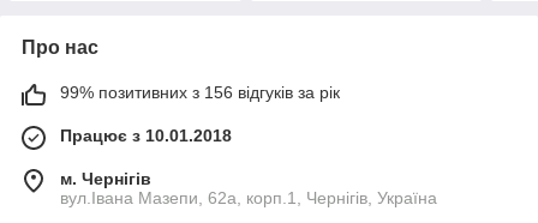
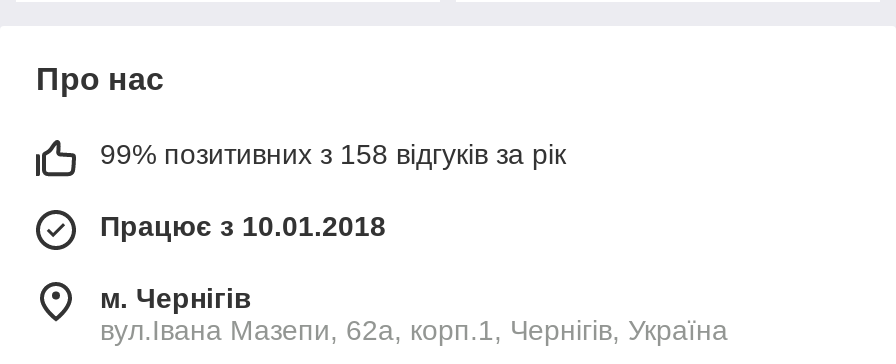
[60,83,340,103] 99% позитивних з 156 відгуків за рік -> [100,139,566,171] 99% позитивних з 158 відгуків за рік

